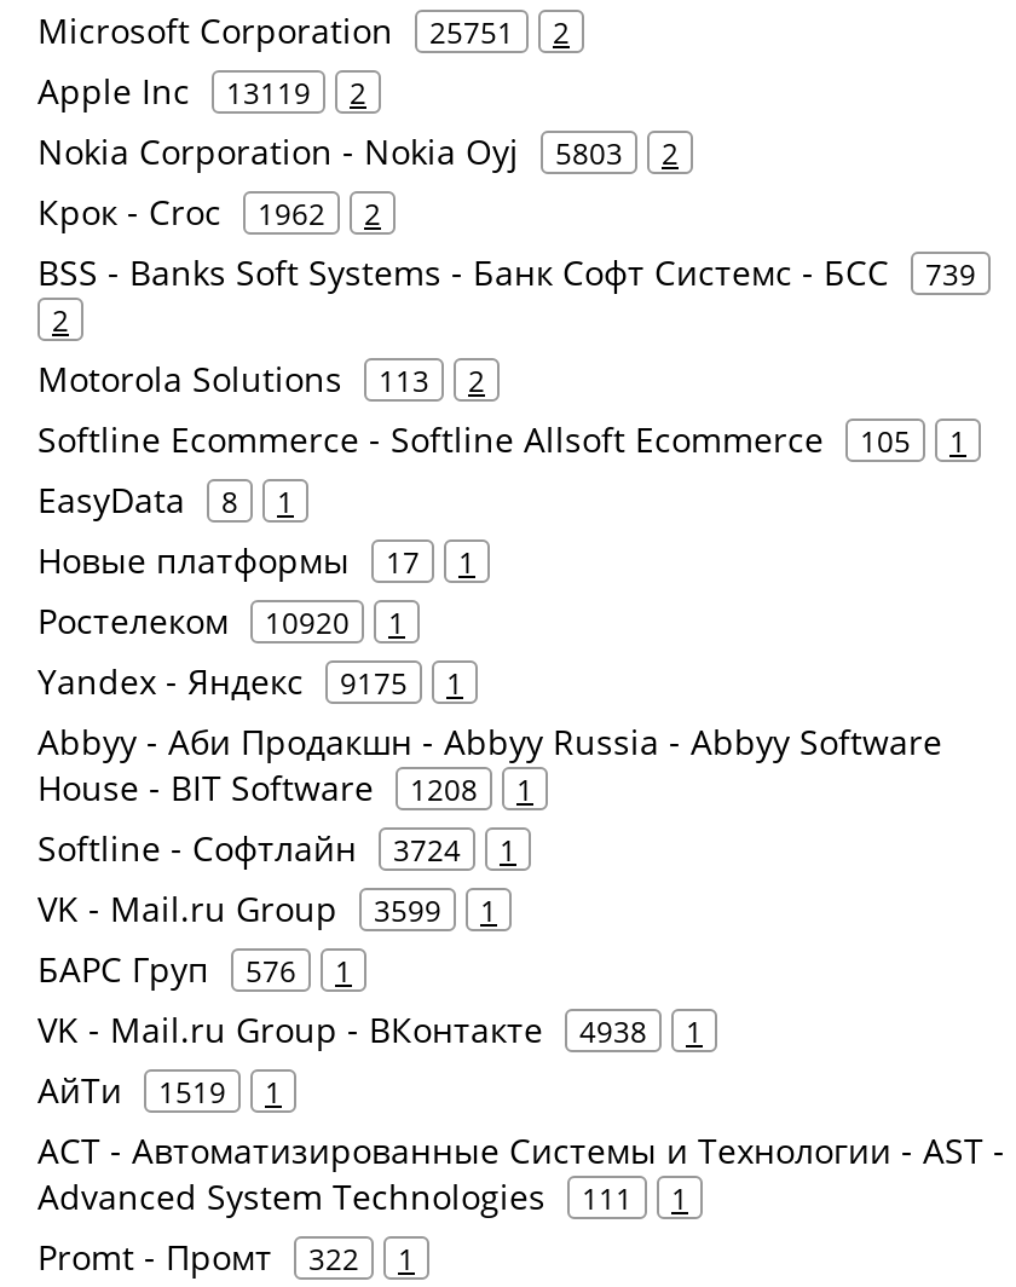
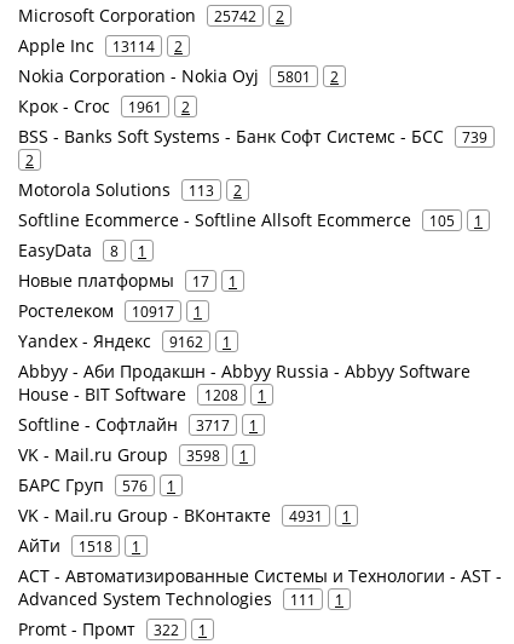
[37,7,570,53] Microsoft Corporation 25751 2 -> [18,4,284,27] Microsoft Corporation 25742 2
[37,68,366,114] Apple Inc 13119 2 -> [18,34,183,57] Apple Inc 13114 2
[37,128,679,174] Nokia Corporation - Nokia Oyj 5803 2 -> [18,64,339,87] Nokia Corporation - Nokia Oyj 5801 2
[37,189,381,235] Крок - Croc 1962 2 -> [18,94,190,117] Крок - Croc 1961 2
[37,598,405,643] Ростелеком 10920 1 -> [18,299,202,322] Ростелеком 10917 1
[37,658,463,704] Yandex - Яндекс 9175 1 -> [18,329,231,352] Yandex - Яндекс 9162 1
[37,825,516,871] Softline - Софтлайн 3724 1 -> [18,413,258,436] Softline - Софтлайн 3717 1
[37,885,497,931] VK - Mail.ru Group 3599 1 -> [18,443,248,466] VK - Mail.ru Group 3598 1
[37,1006,703,1052] VK - Mail.ru Group - ВКонтакте 4938 1 -> [18,504,351,527] VK - Mail.ru Group - ВКонтакте 4931 1
[37,1067,282,1113] АйТи 1519 1 -> [18,534,140,557] АйТи 1518 1

